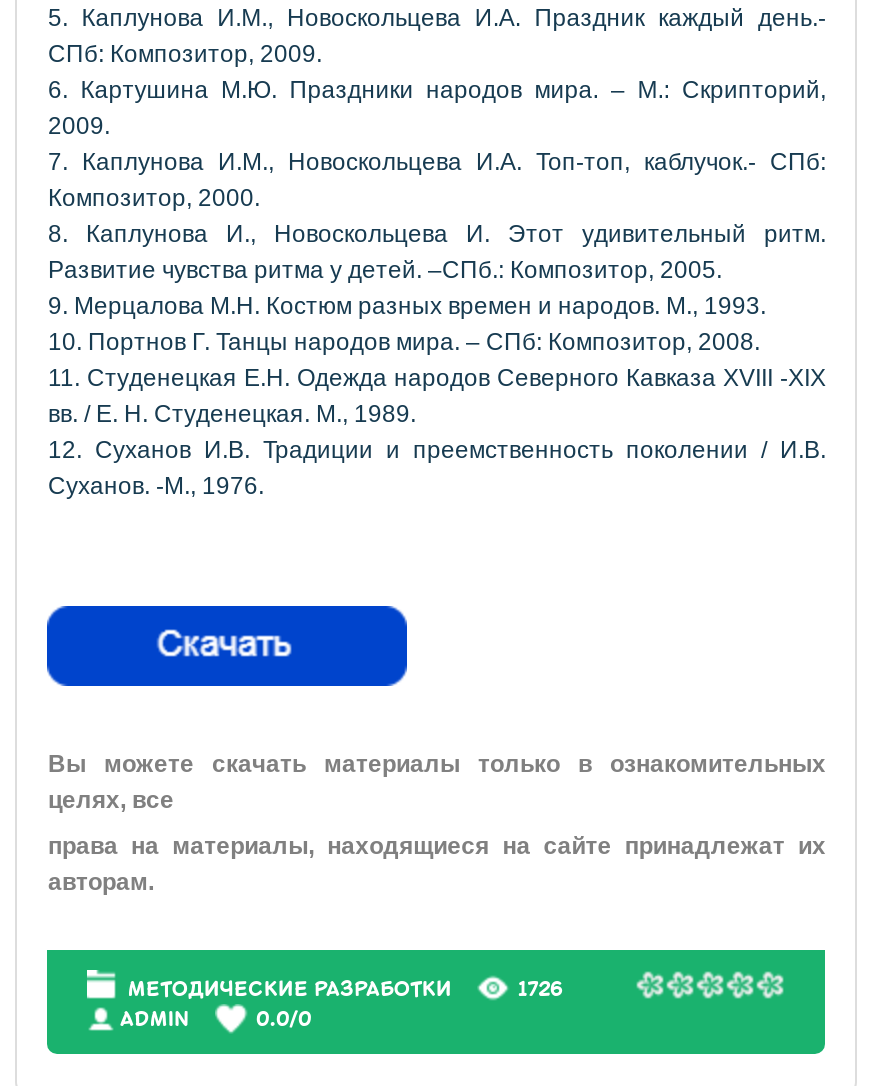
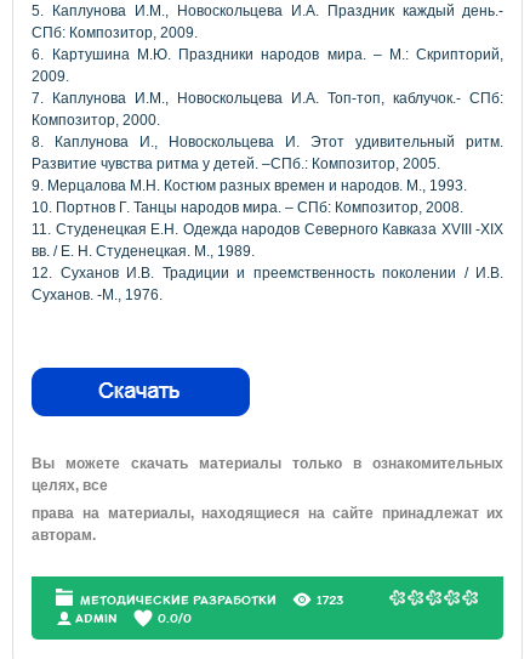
[518,976,564,1002] 1726 -> [317,592,344,608] 1723

